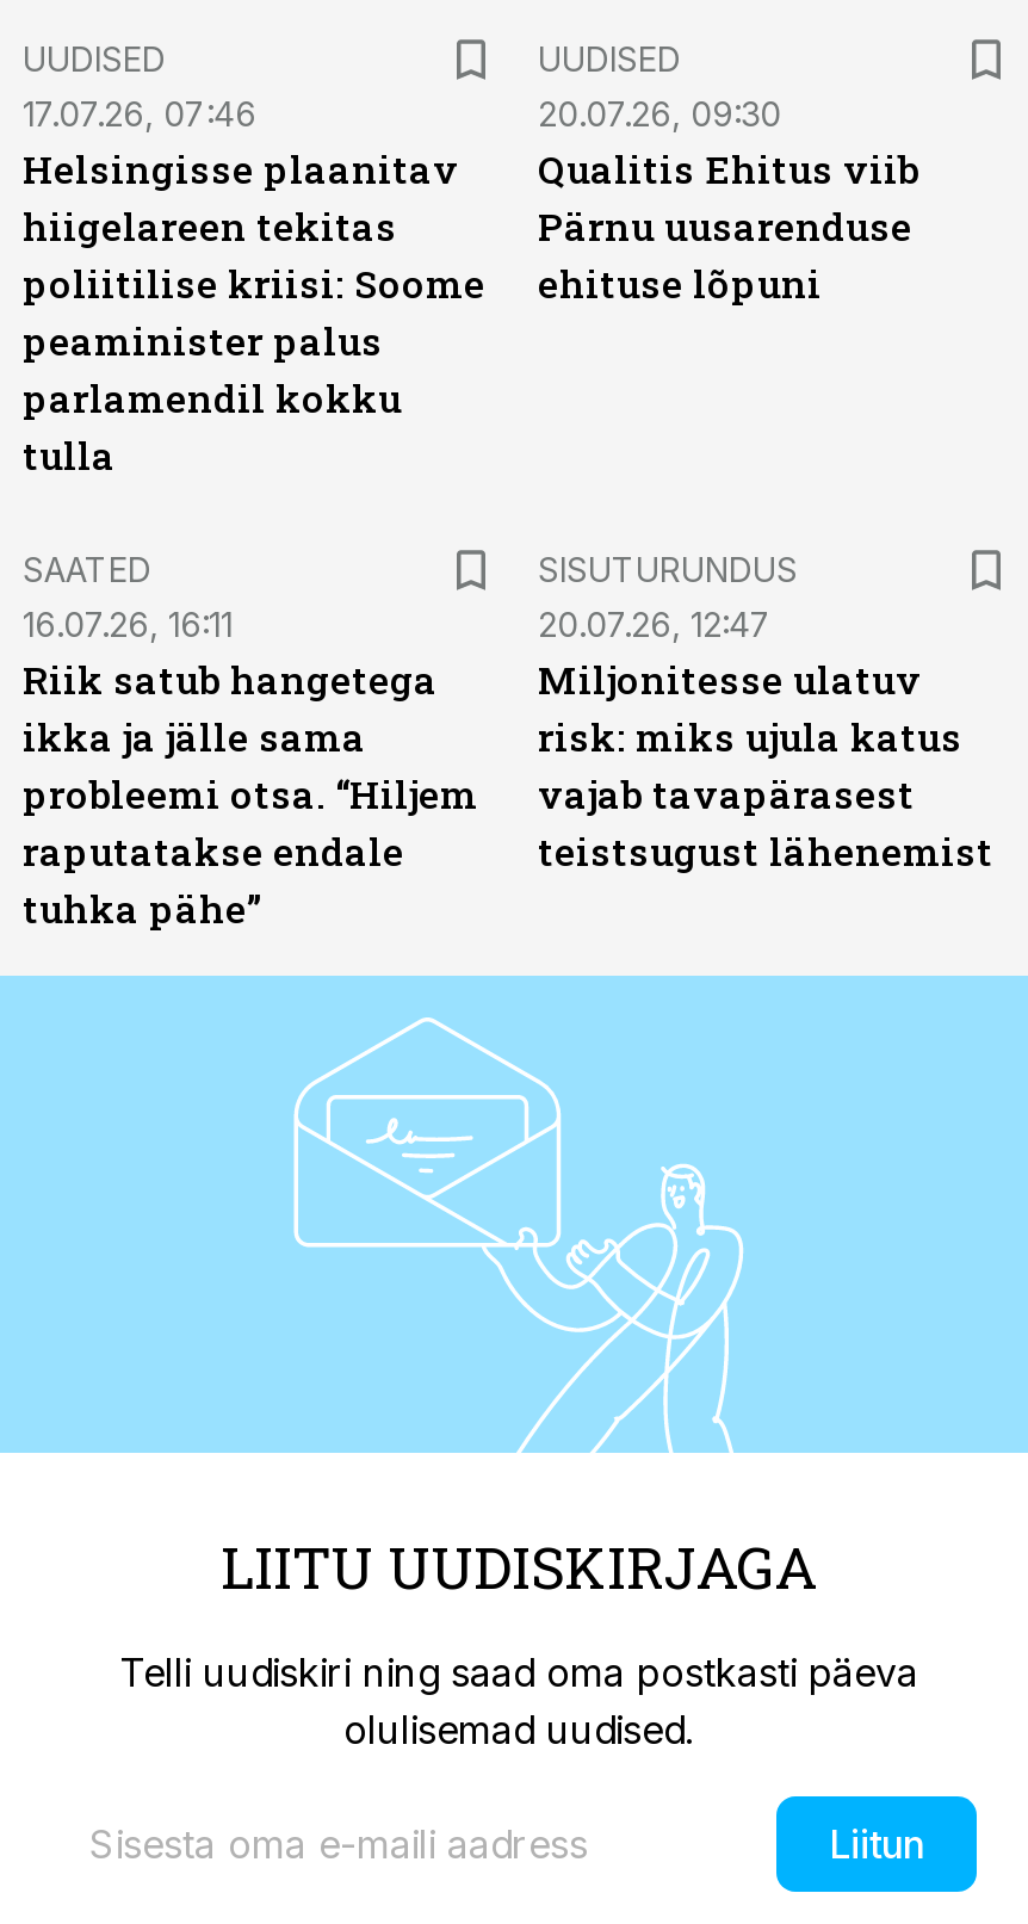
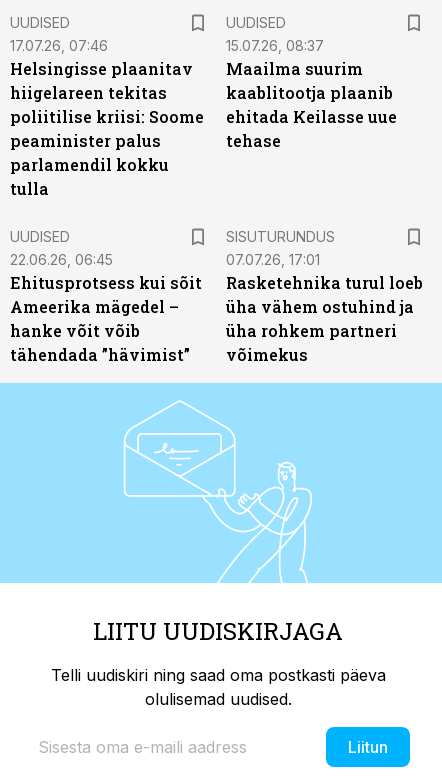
[538,93,919,308] 20.07.26, 09:30 | Qualitis Ehitus viib | Pärnu uusarenduse | ehituse lõpuni -> [226,37,397,151] 15.07.26, 08:37 | Maailma suurim | kaablitootja plaanib | ehitada Keilasse uue | tehase
[23,549,478,933] SAATED | 16.07.26, 16:11 | Riik satub hangetega | ikka ja jälle sama | probleemi otsa. “Hiljem | raputatakse endale | tuhka pähe” -> [10,228,202,365] UUDISED | 22.06.26, 06:45 | Ehitusprotsess kui sõit | Ameerika mägedel – | hanke võit võib | tähendada ”hävimist”
[538,604,993,876] 20.07.26, 12:47 | Miljonitesse ulatuv | risk: miks ujula katus | vajab tavapärasest | teistsugust lähenemist -> [226,251,423,365] 07.07.26, 17:01 | Rasketehnika turul loeb | üha vähem ostuhind ja | üha rohkem partneri | võimekus

